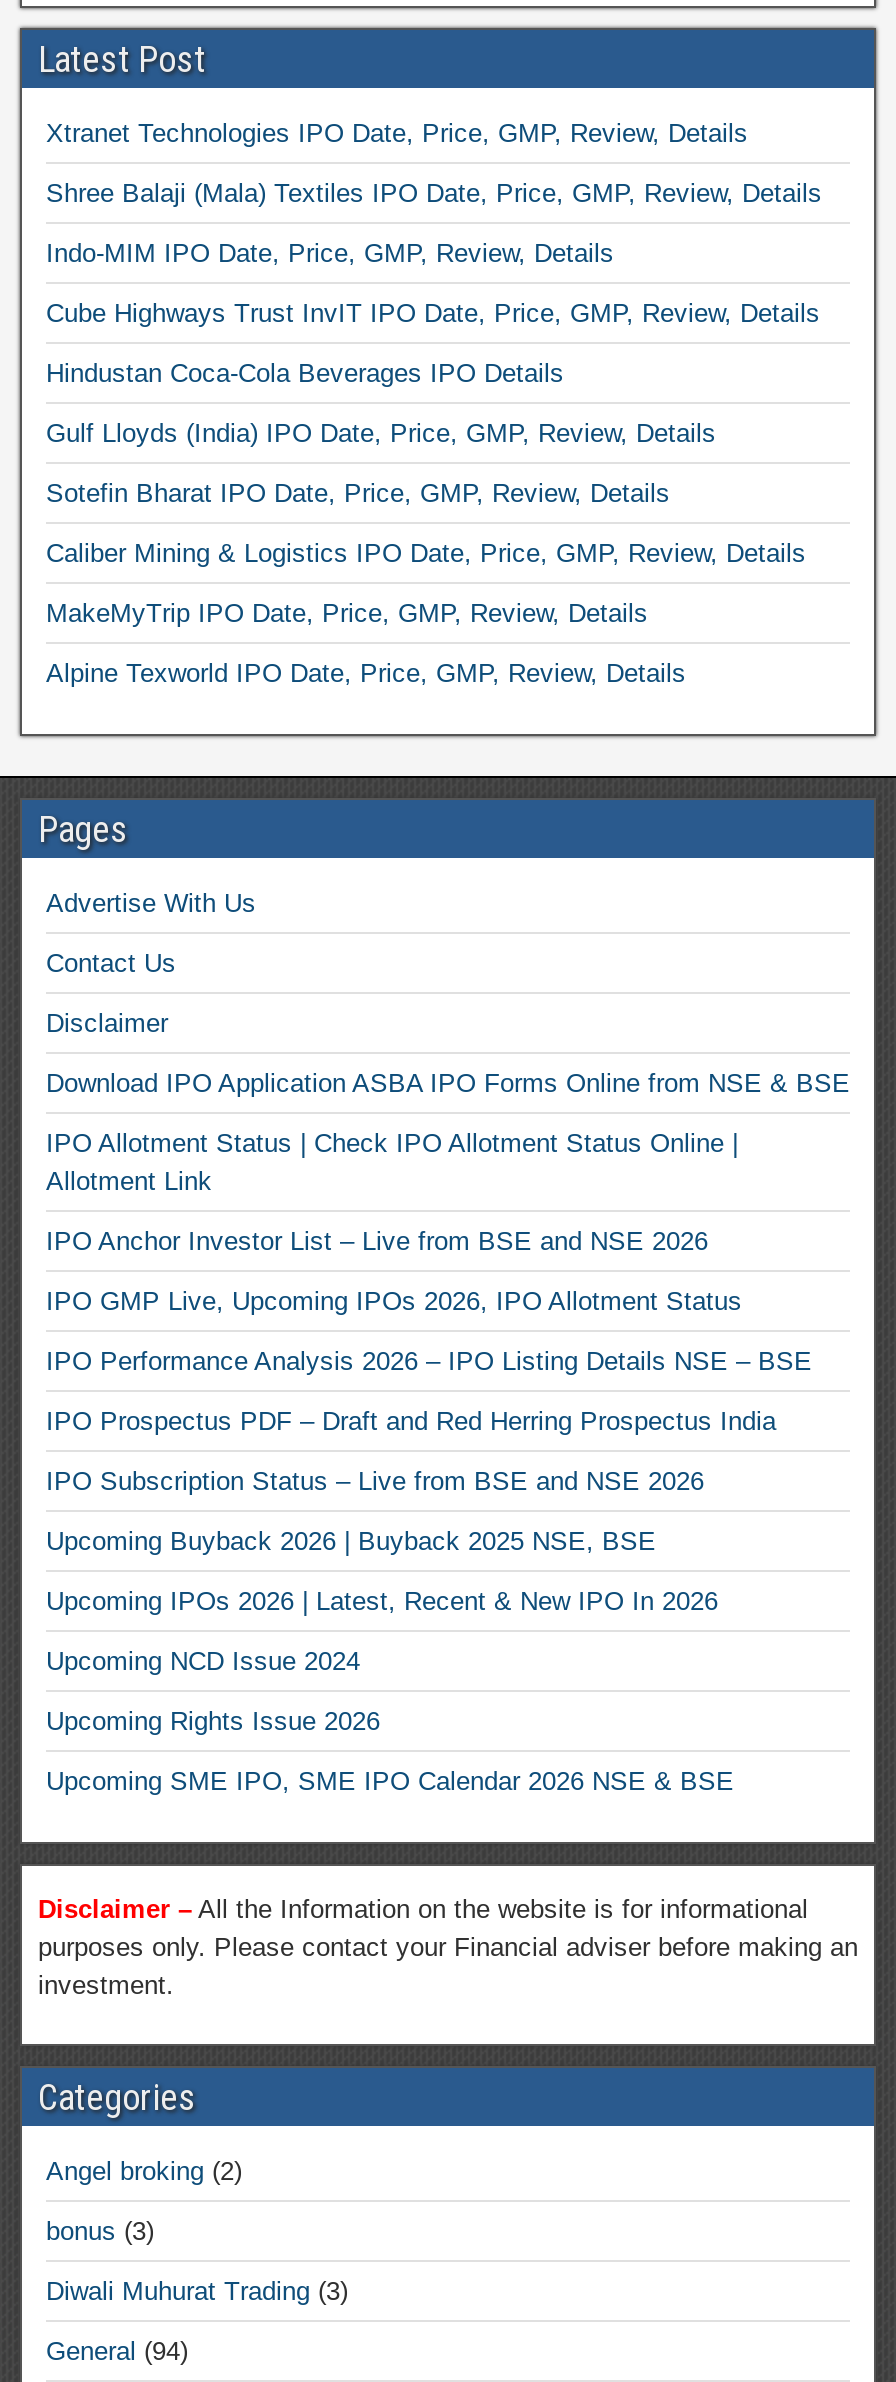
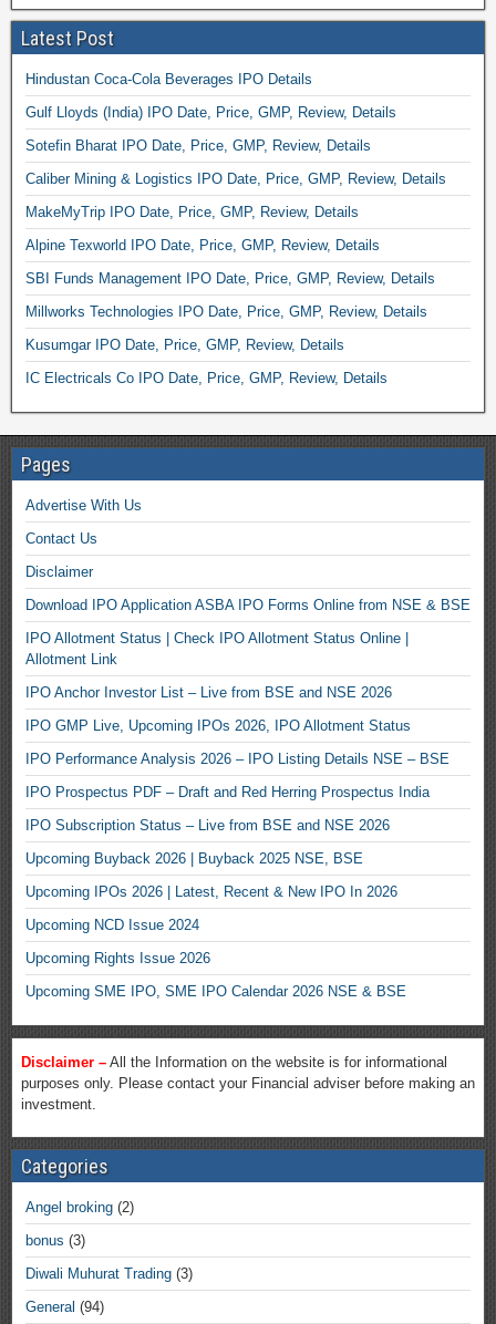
[46,118,822,328] Xtranet Technologies IPO Date, Price, GMP, Review, Details | Shree Balaji (Mala) Textiles IPO Date, Price, GMP, Review, Details | Indo-MIM IPO Date, Price, GMP, Review, Details | Cube Highways Trust InvIT IPO Date, Price, GMP, Review, Details -> none
moved [46,358,806,688] -> [25,71,446,254]: Hindustan Coca-Cola Beverages IPO Details | Gulf Lloyds (India) IPO Date, Price, GMP, Review, Details | Sotefin Bharat IPO Date, Price, GMP, Review, Details | Caliber Mining & Logistics IPO Date, Price, GMP, Review, Details | MakeMyTrip IPO Date, Price, GMP, Review, Details | Alpine Texworld IPO Date, Price, GMP, Review, Details
none -> [25,270,435,386] SBI Funds Management IPO Date, Price, GMP, Review, Details | Millworks Technologies IPO Date, Price, GMP, Review, Details | Kusumgar IPO Date, Price, GMP, Review, Details | IC Electricals Co IPO Date, Price, GMP, Review, Details

